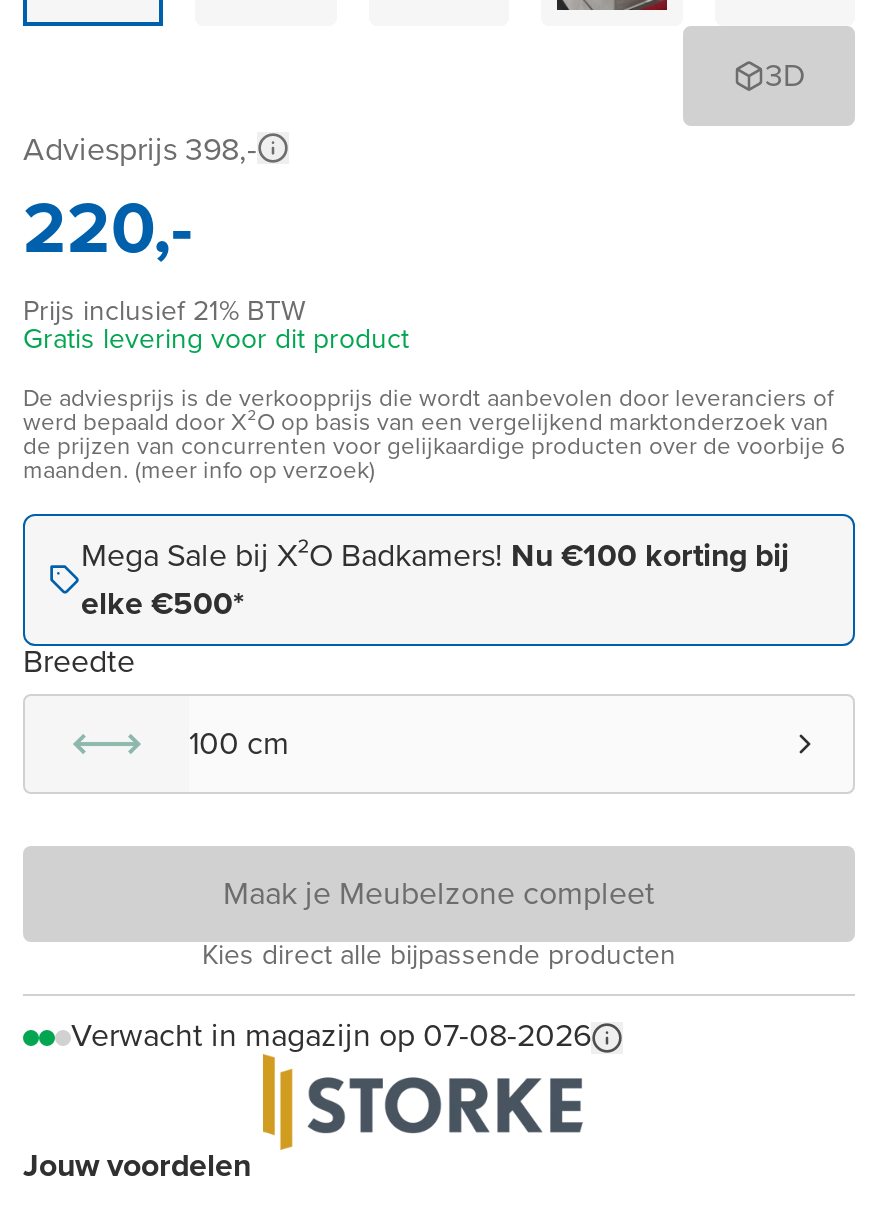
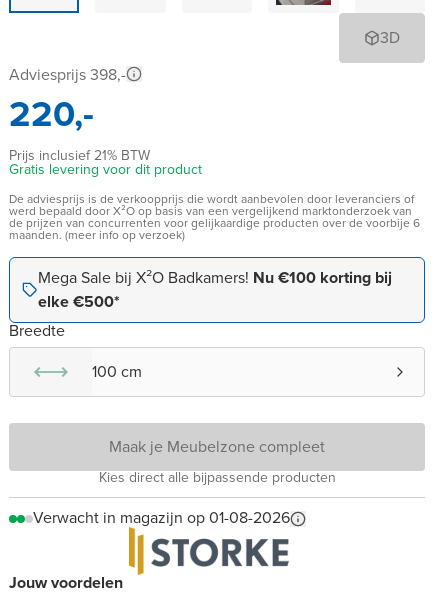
[71,1013,591,1059] Verwacht in magazijn op 07-08-2026 -> [33,506,290,529] Verwacht in magazijn op 01-08-2026

